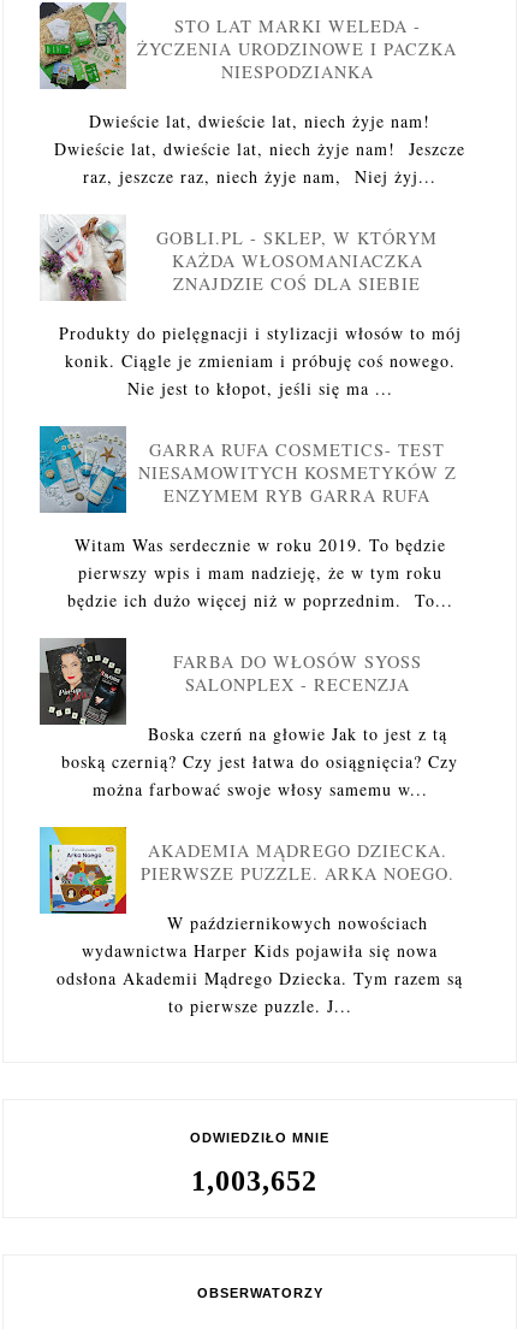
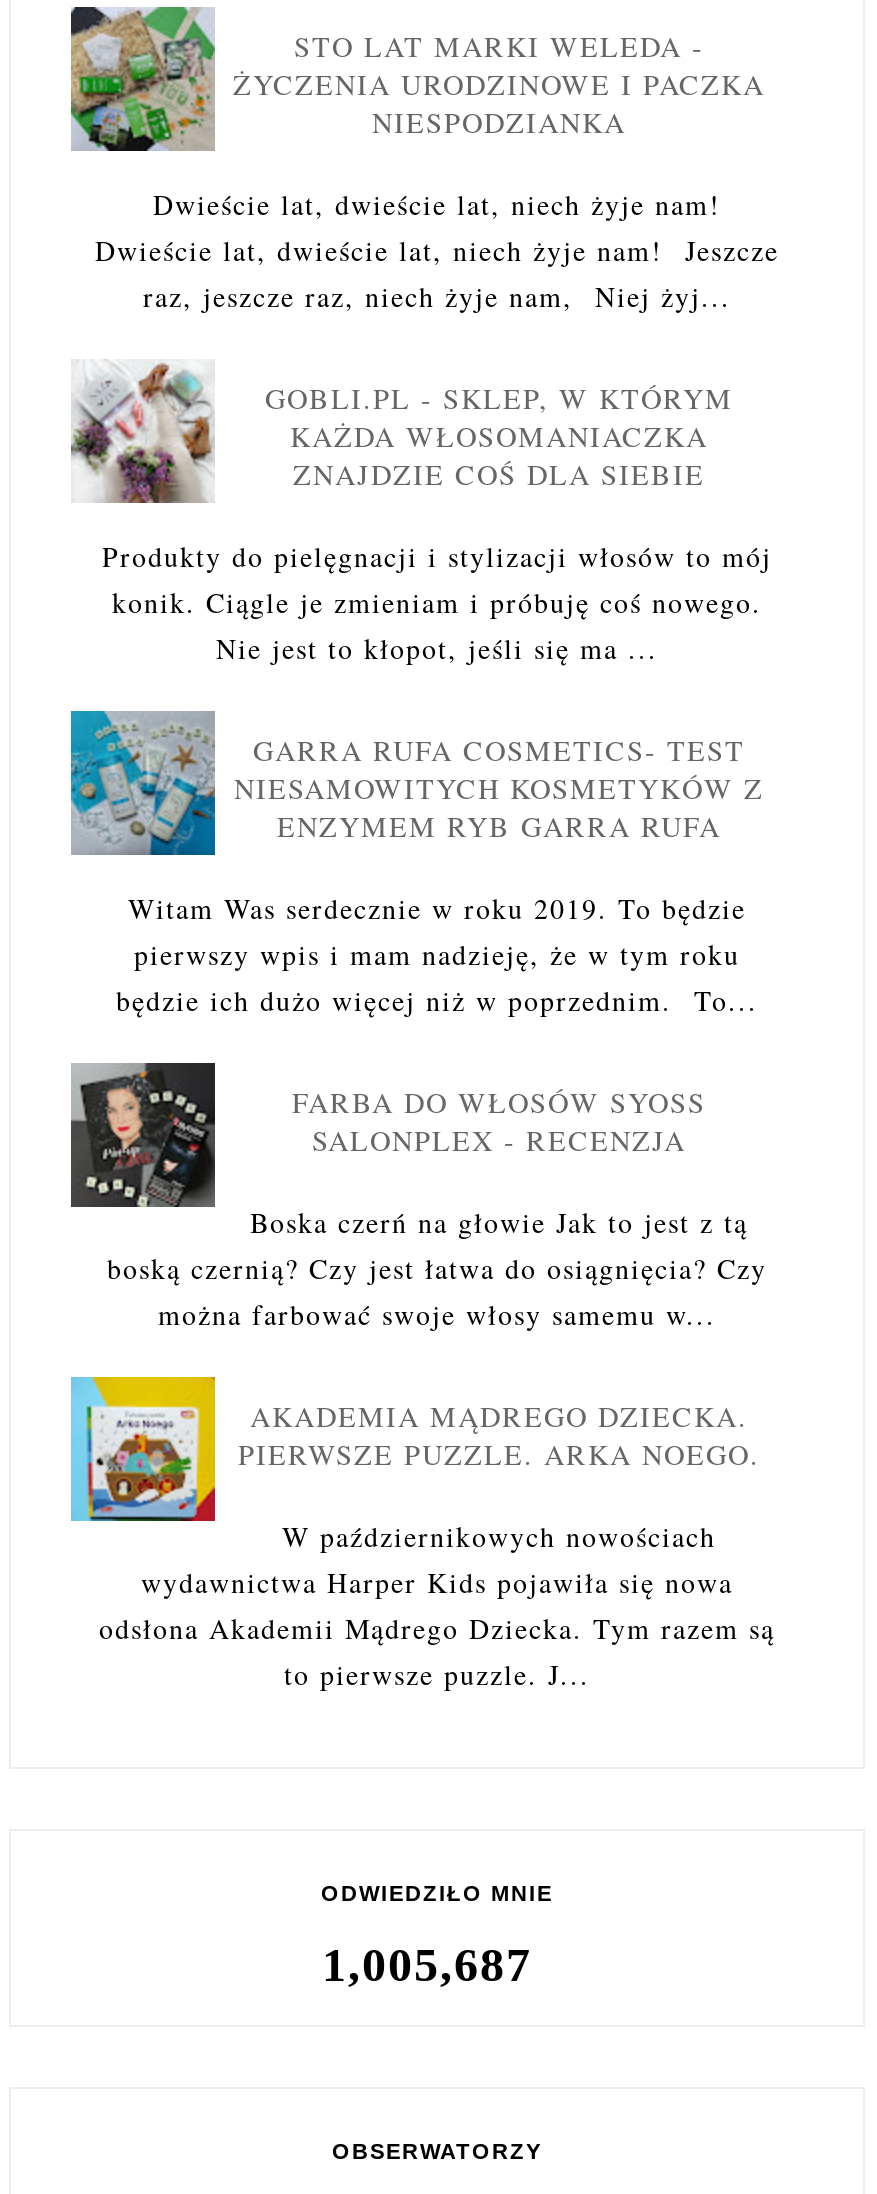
[191,1165,317,1196] 1,003,652 -> [322,1939,532,1991] 1,005,687

